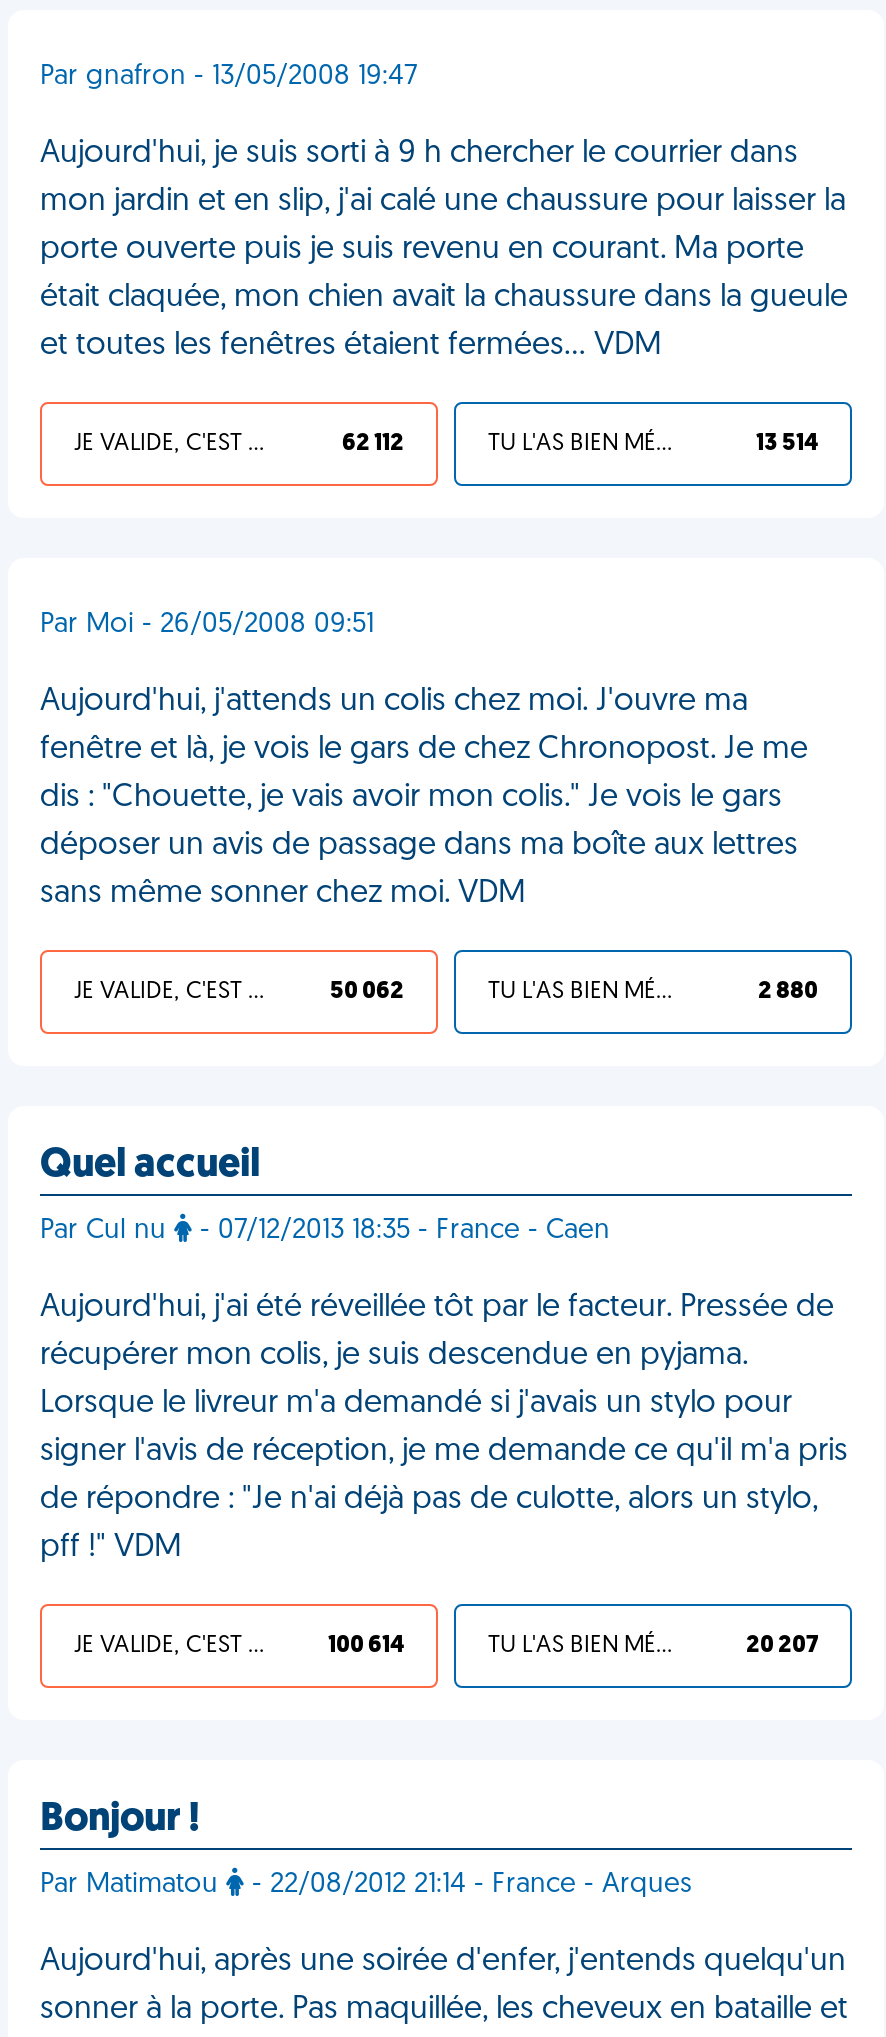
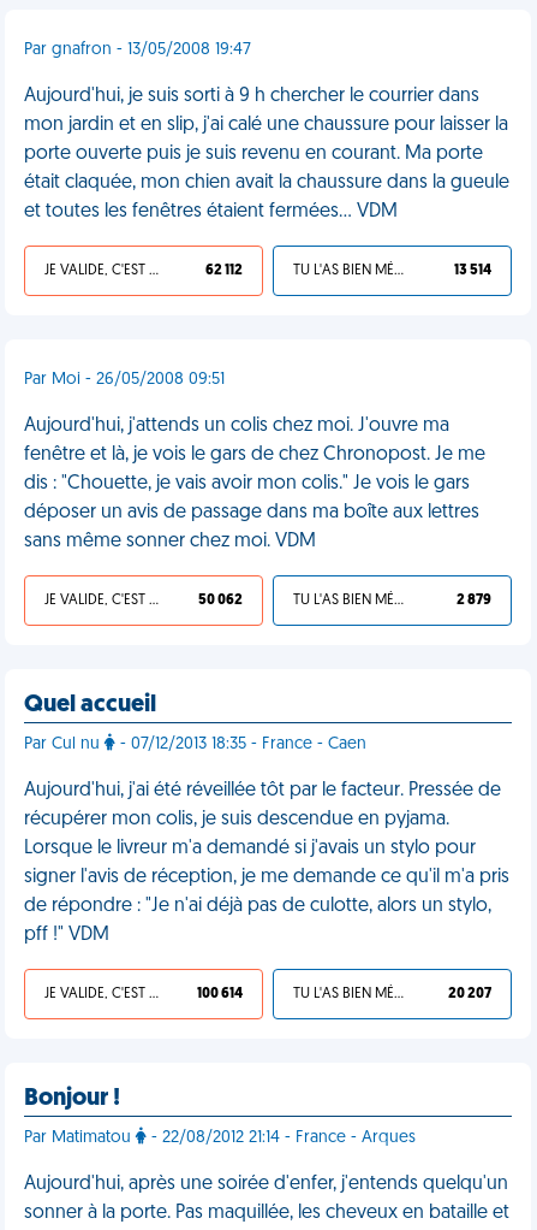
[758,980,818,1004] 2 880 -> [457,593,491,608] 2 879

